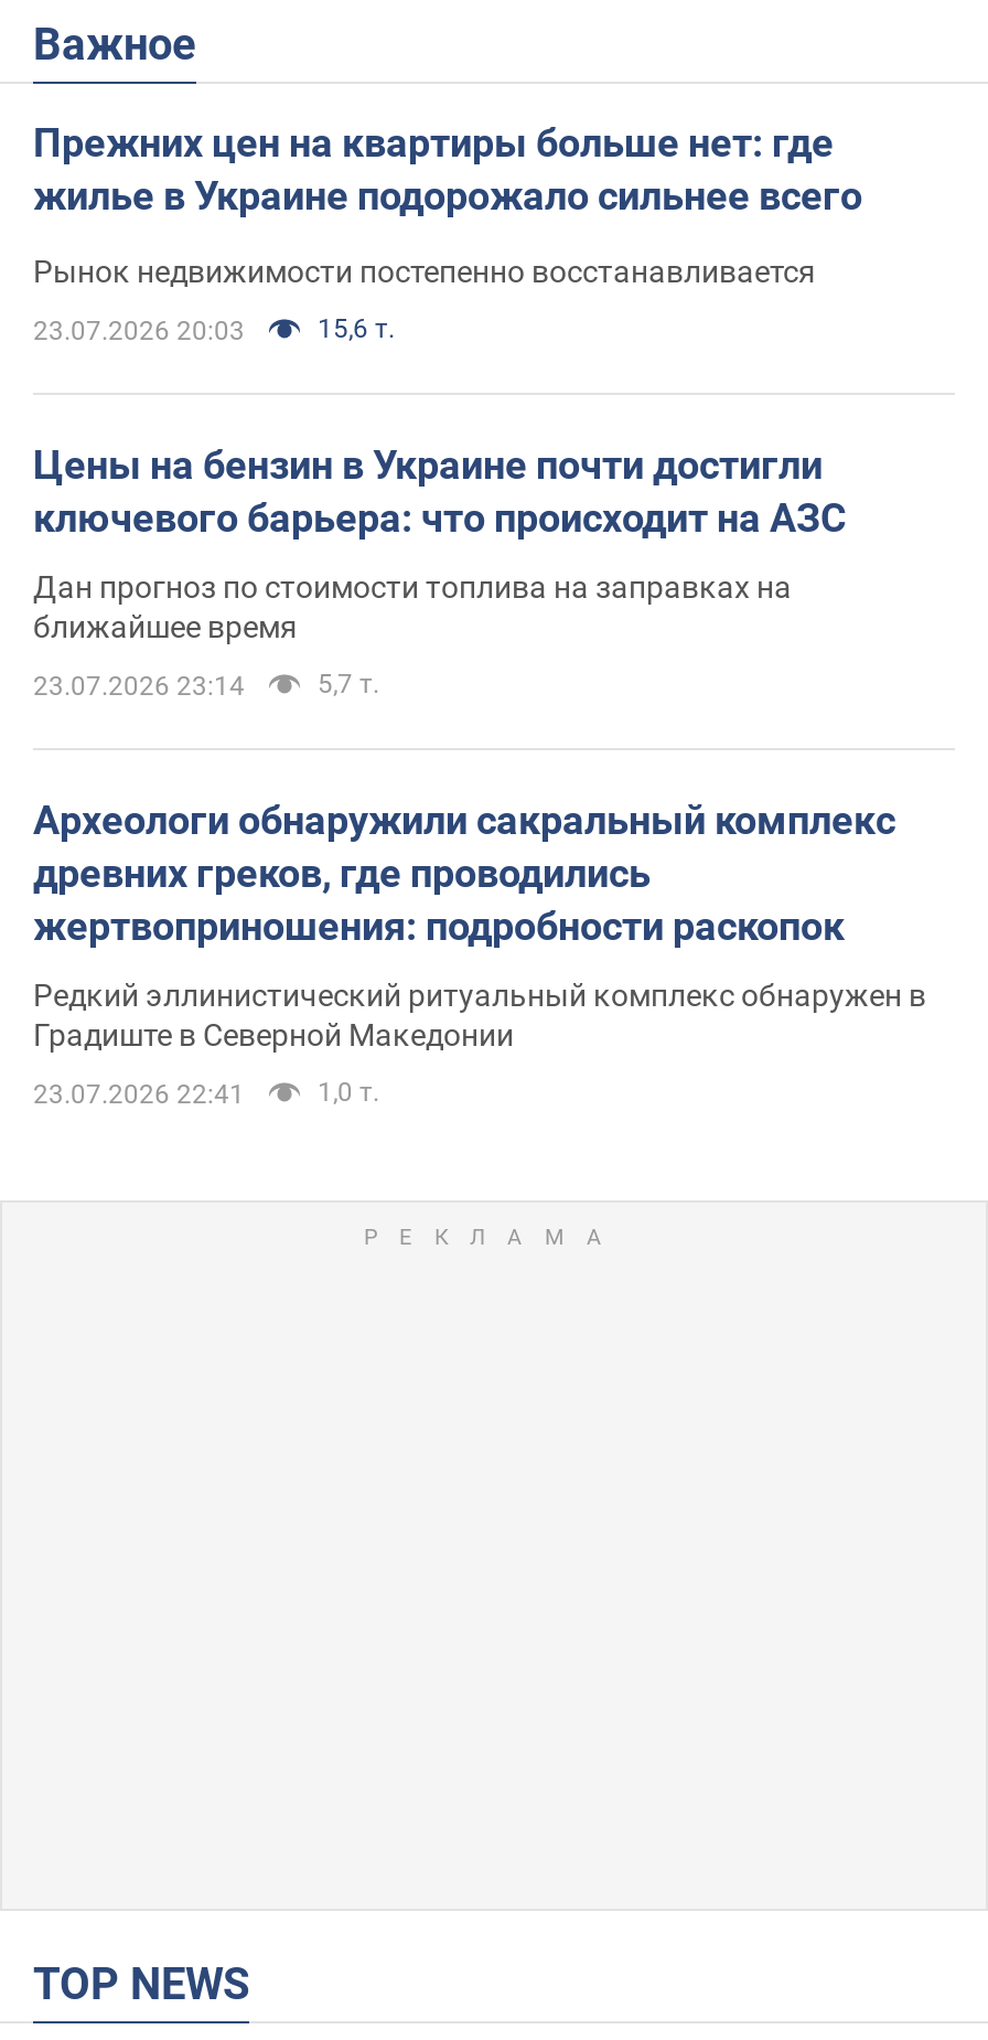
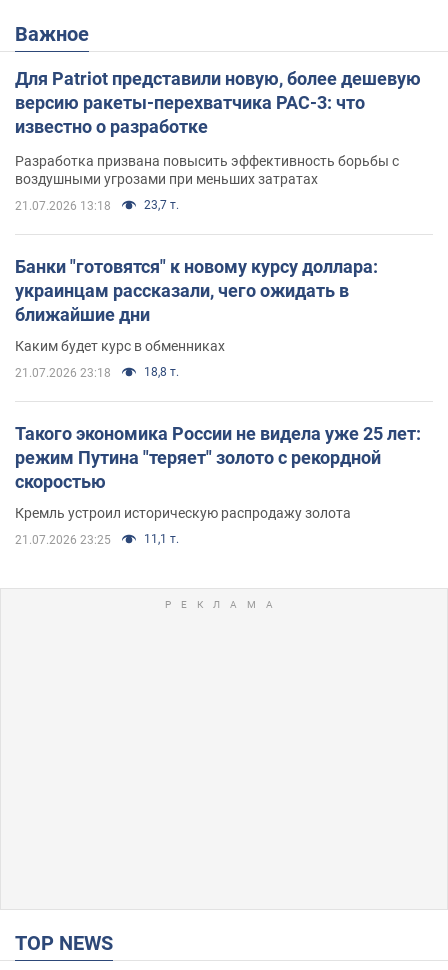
[33,118,862,218] Прежних цен на квартиры больше нет: где | жилье в Украине подорожало сильнее всего -> [15,68,421,137] Для Patriot представили новую, более дешевую | версию ракеты-перехватчика PAC-3: что | известно о разработке
[33,253,816,288] Рынок недвижимости постепенно восстанавливается -> [15,153,399,187] Разработка призвана повысить эффективность борьбы с | воздушными угрозами при меньших затратах
[33,313,395,346] 23.07.2026 20:03 | 15,6 т. -> [15,198,179,213] 21.07.2026 13:18 | 23,7 т.
[33,441,847,540] Цены на бензин в Украине почти достигли | ключевого барьера: что происходит на АЗС -> [15,256,378,325] Банки "готовятся" к новому курсу доллара: | украинцам рассказали, чего ожидать в | ближайшие дни
[33,569,792,644] Дан прогноз по стоимости топлива на заправках на | ближайшее время -> [15,338,225,354] Каким будет курс в обменниках
[33,668,379,701] 23.07.2026 23:14 | 5,7 т. -> [15,365,179,380] 21.07.2026 23:18 | 18,8 т.
[33,796,895,948] Археологи обнаружили сакральный комплекс | древних греков, где проводились | жертвоприношения: подробности раскопок -> [15,423,421,492] Такого экономика России не видела уже 25 лет: | режим Путина "теряет" золото с рекордной | скоростью
[33,977,926,1052] Редкий эллинистический ритуальный комплекс обнаружен в | Градиште в Северной Македонии -> [15,505,351,521] Кремль устроил историческую распродажу золота
[33,1076,379,1109] 23.07.2026 22:41 | 1,0 т. -> [15,532,179,547] 21.07.2026 23:25 | 11,1 т.

